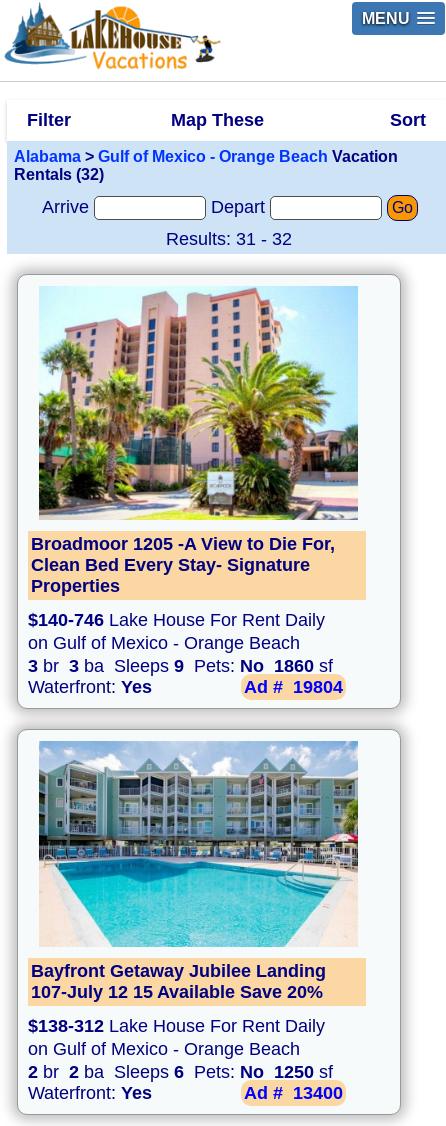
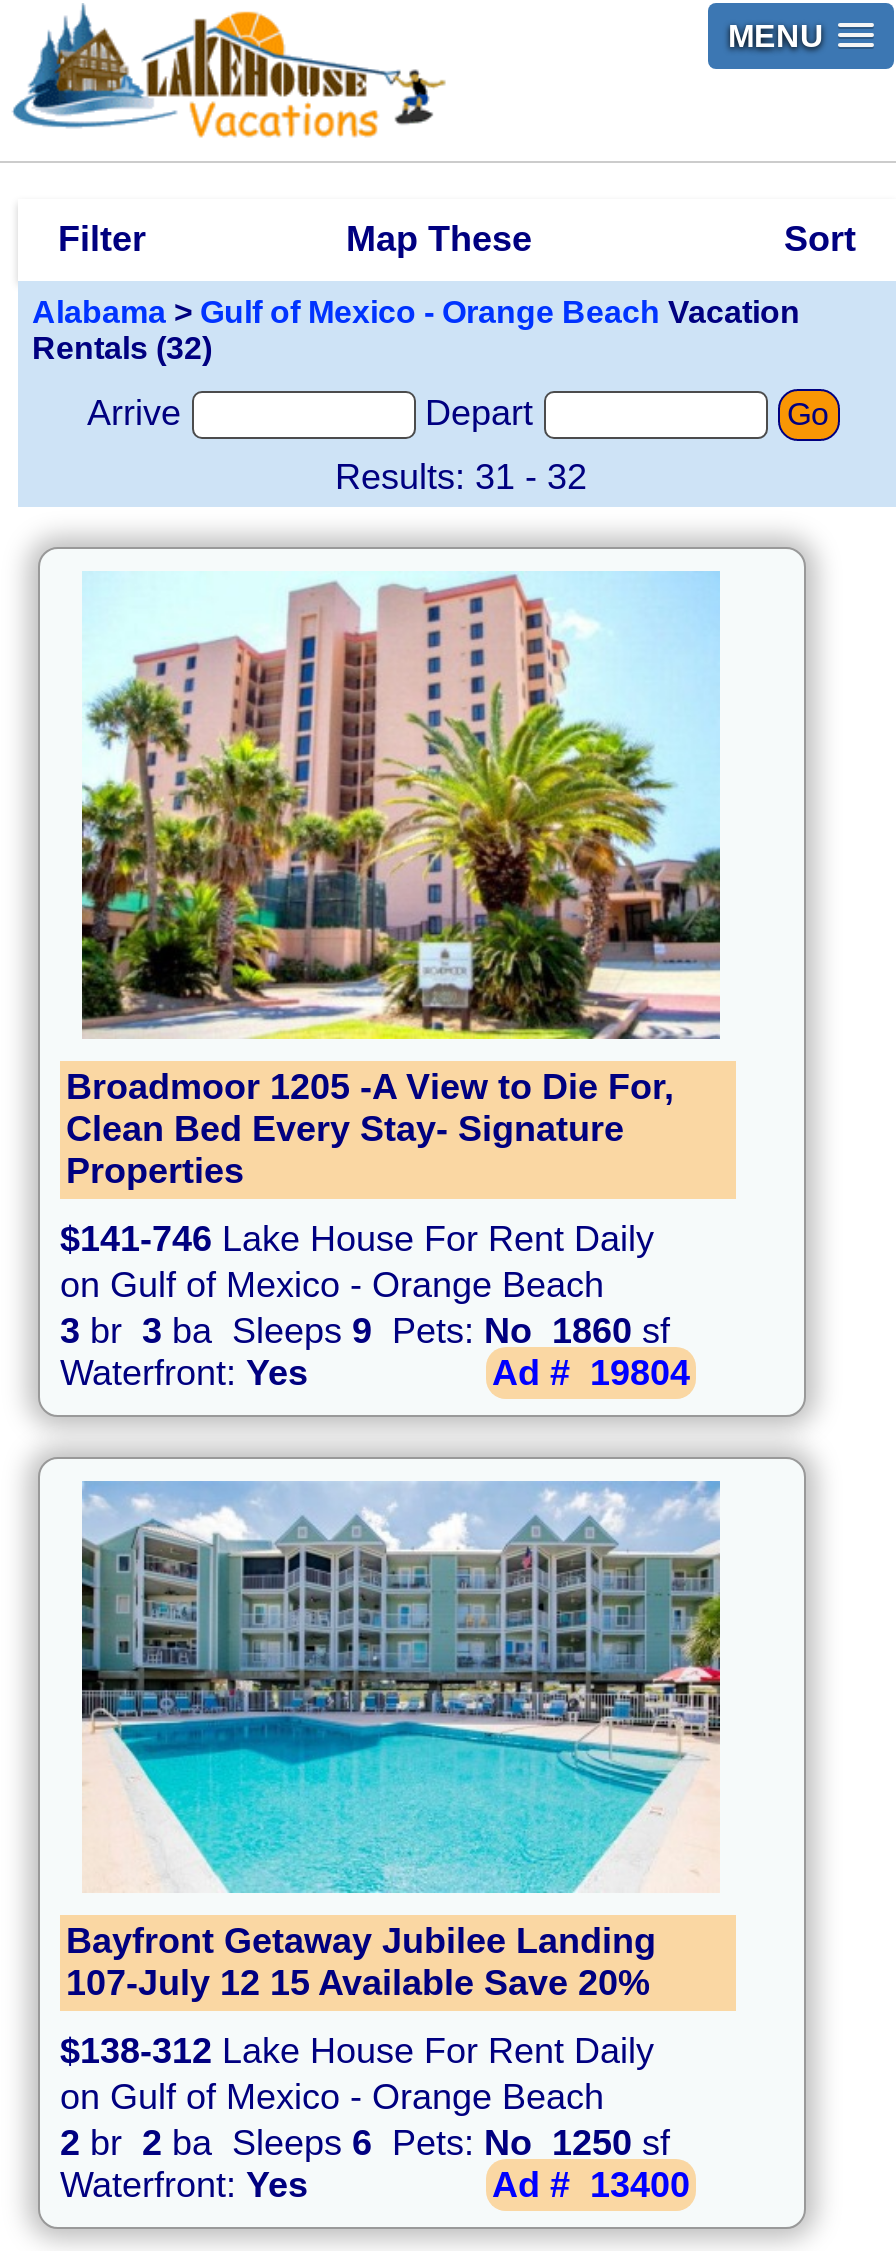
[28,610,325,630] $140-746 Lake House For Rent Daily -> [60,1219,654,1259] $141-746 Lake House For Rent Daily

